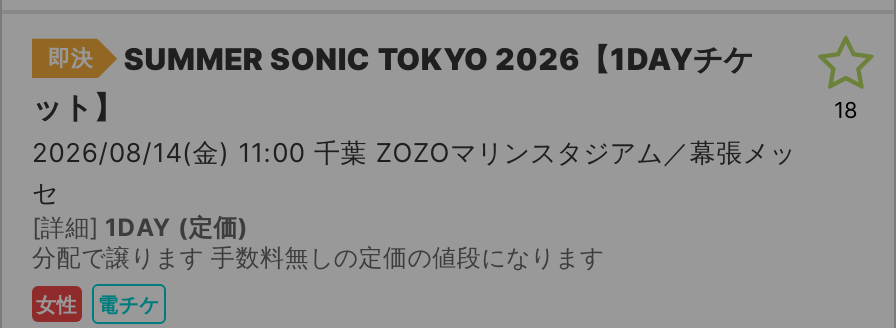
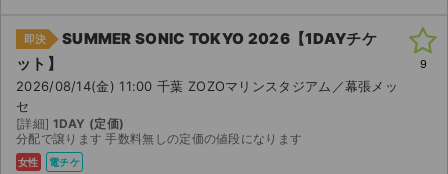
[834,95,858,123] 18 -> [419,57,426,71] 9

